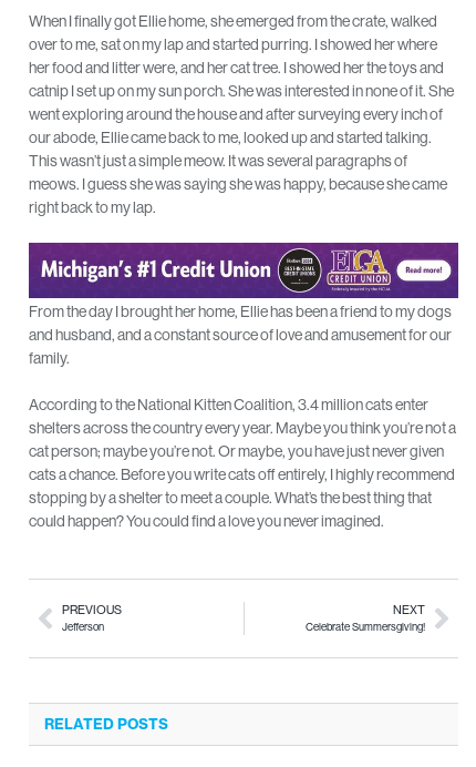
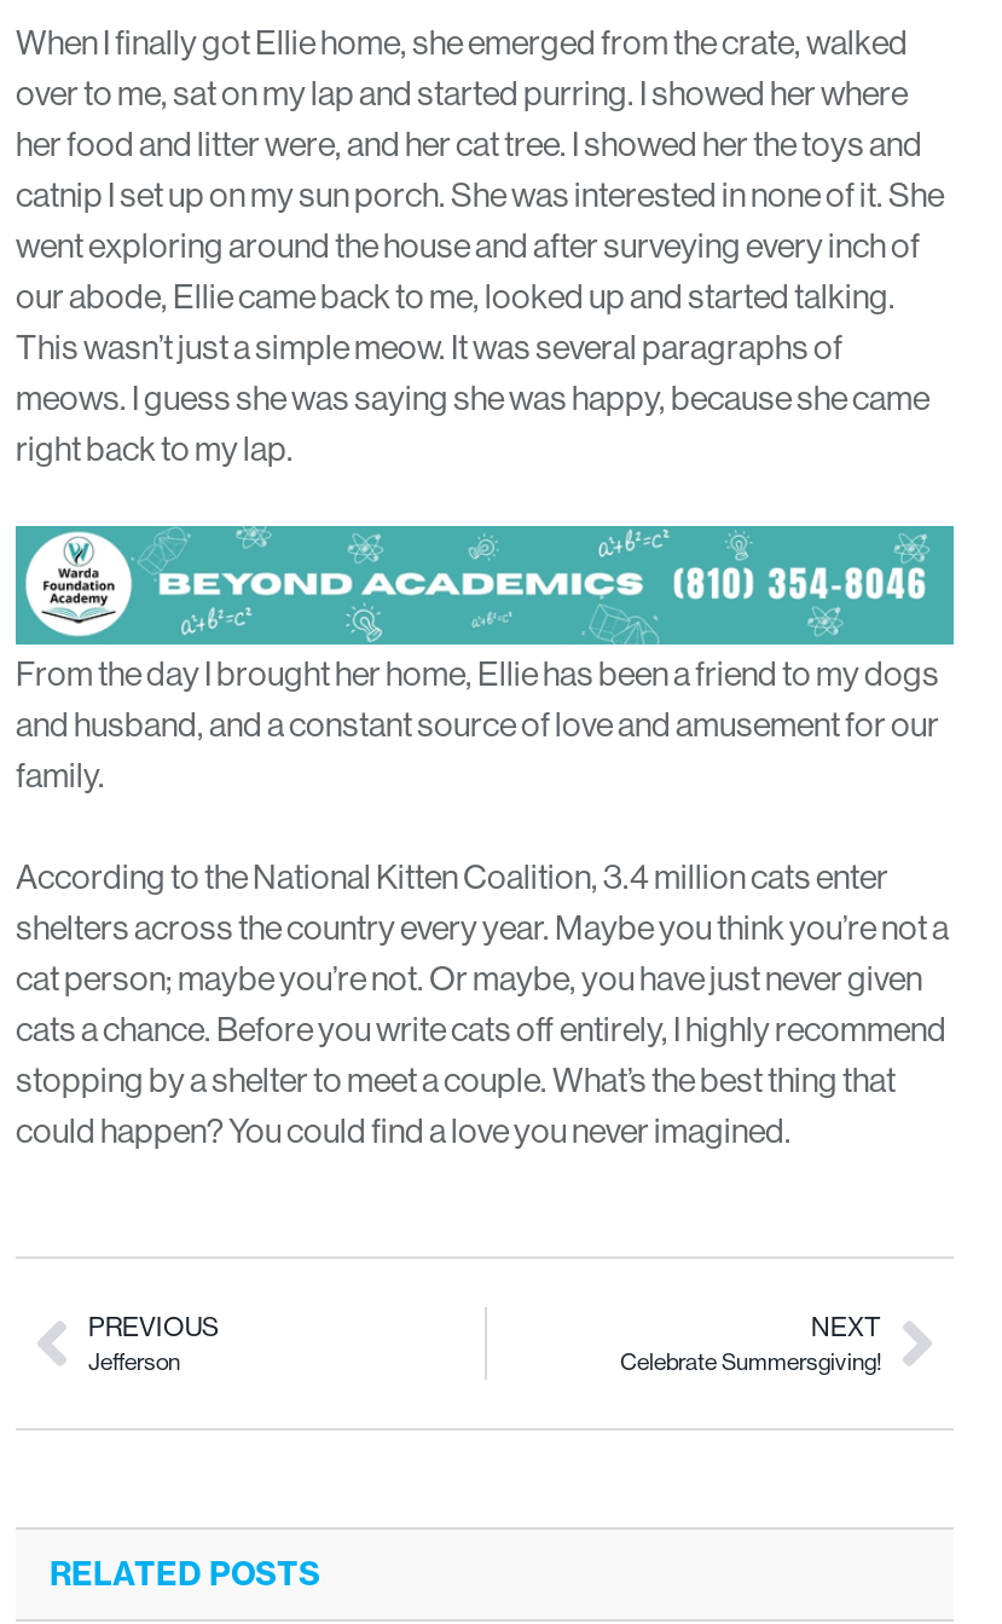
[28,242,459,299] [image] -> [13,522,956,648] [image]

